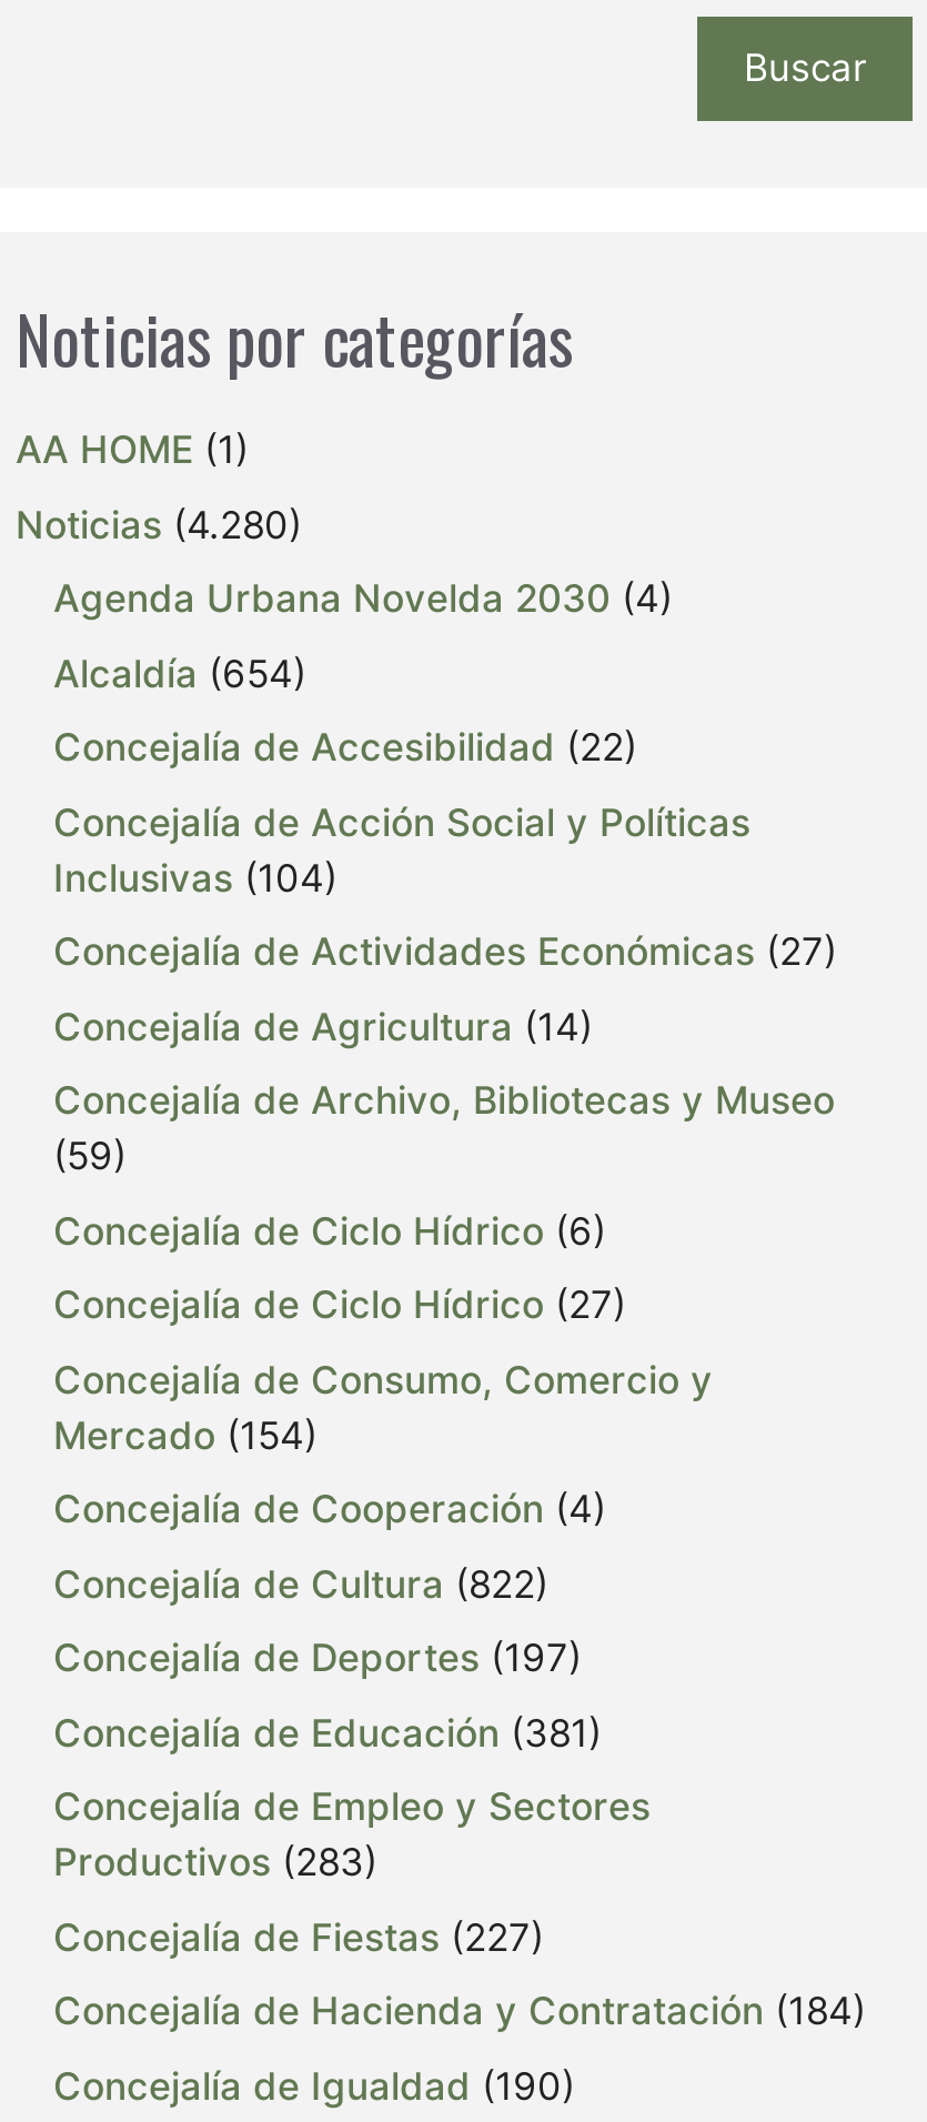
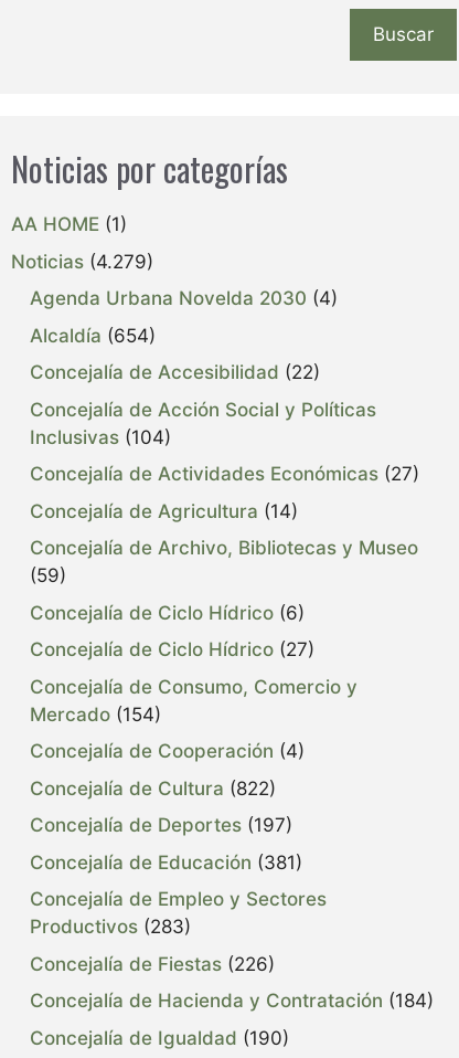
[16,503,302,547] Noticias (4.280) -> [11,251,153,273] Noticias (4.279)
[53,1915,544,1960] Concejalía de Fiestas (227) -> [30,953,275,975] Concejalía de Fiestas (226)

